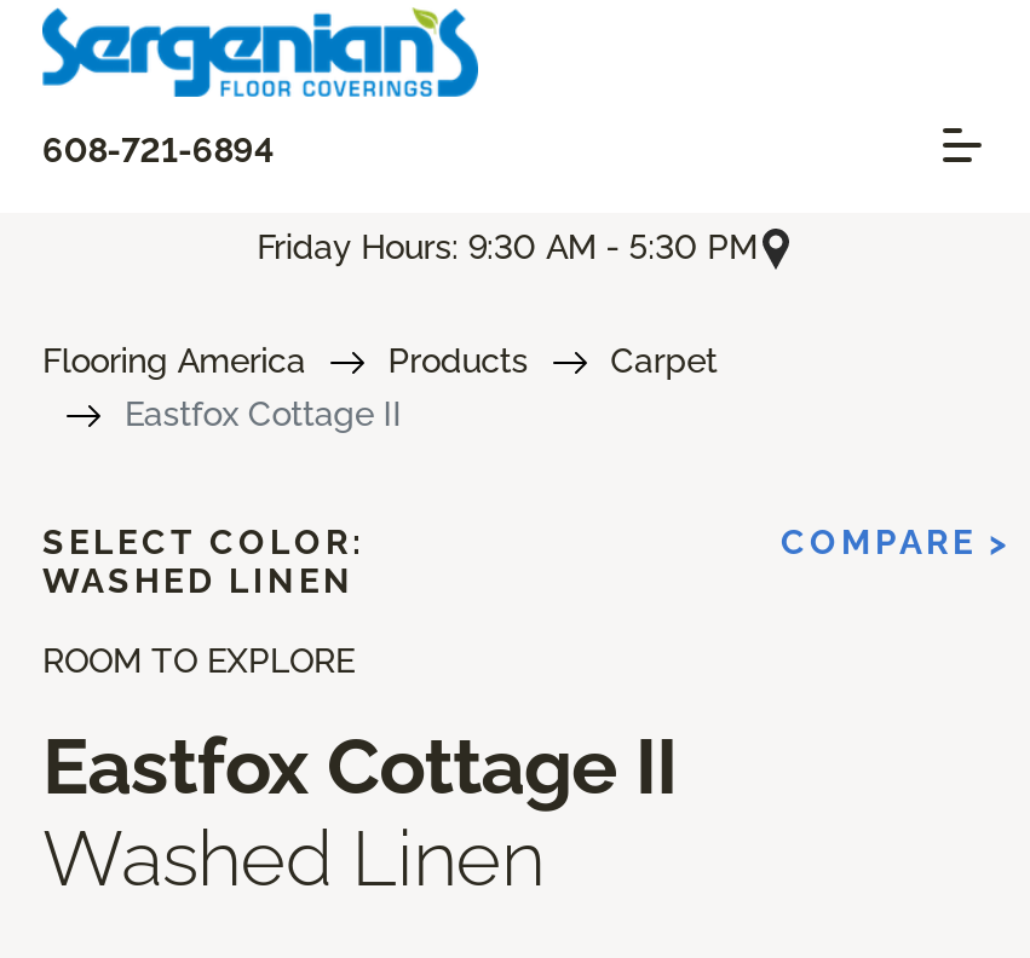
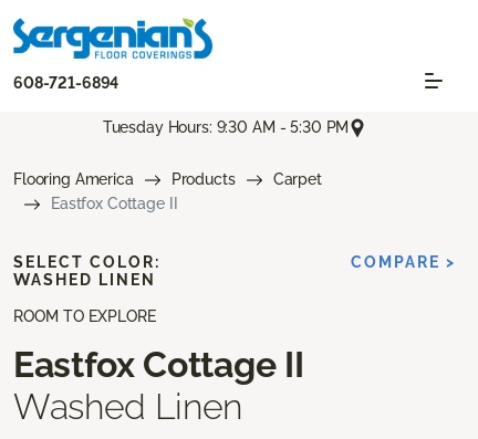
[257,227,757,266] Friday Hours: 9:30 AM - 5:30 PM -> [103,118,349,136] Tuesday Hours: 9:30 AM - 5:30 PM

